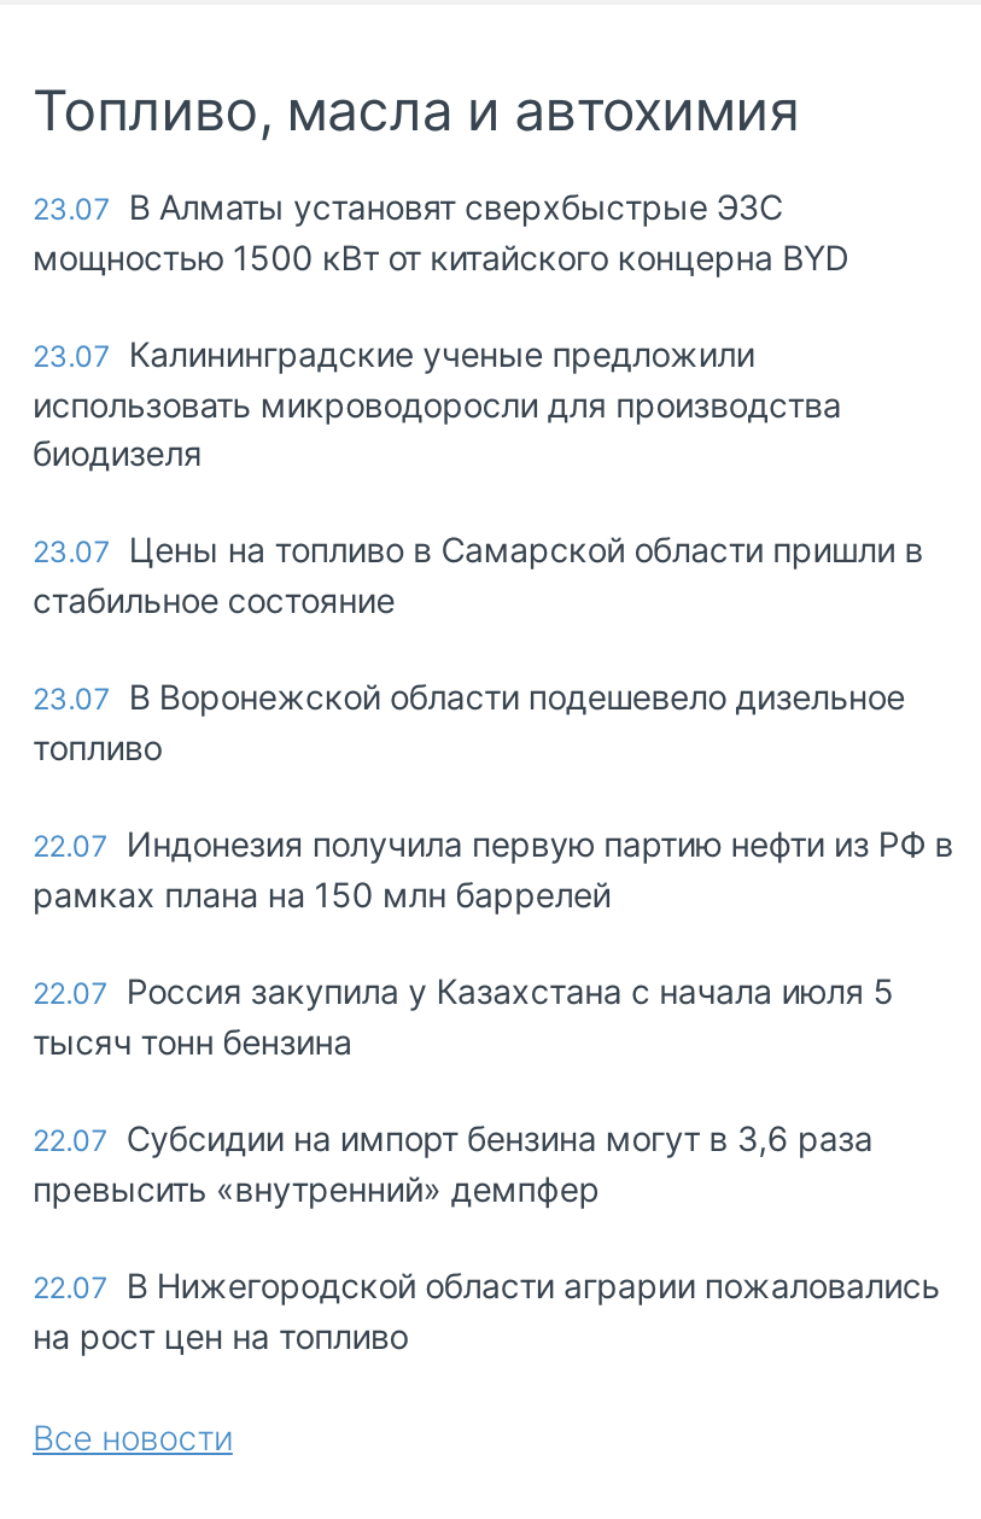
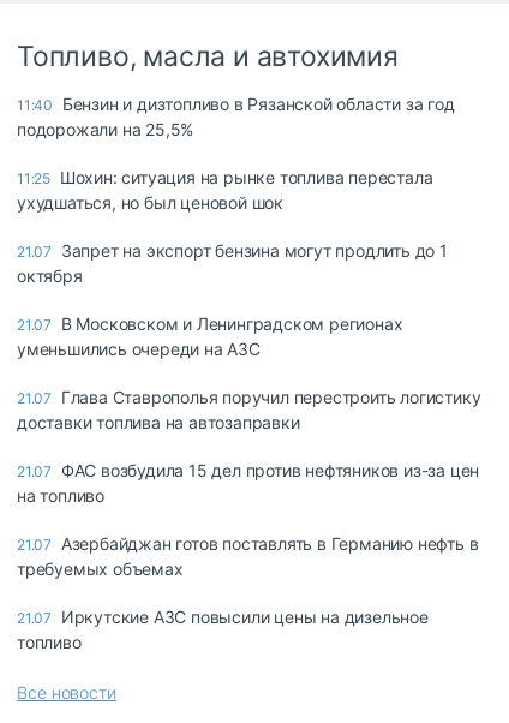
[33,186,923,717] 23.07 В Алматы установят сверхбыстрые ЭЗС | мощностью 1500 кВт от китайского концерна BYD | 23.07 Калининградские ученые предложили | использовать микроводоросли для производства | биодизеля | 23.07 Цены на топливо в Самарской области пришли в | стабильное состояние | 23.07 В Воронежской области подешевело дизельное -> [17,94,481,627] 11:40 Бензин и дизтопливо в Рязанской области за год | подорожали на 25,5% | 11:25 Шохин: ситуация на рынке топлива перестала | ухудшаться, но был ценовой шок | 21.07 Запрет на экспорт бензина могут продлить до 1 | октября | 21.07 В Московском и Ленинградском регионах | уменьшились очереди на АЗС | 21.07 Глава Ставрополья поручил перестроить логистику | доставки топлива на автозаправки | 21.07 ФАС возбудила 15 дел против нефтяников из-за цен | на топливо | 21.07 Азербайджан готов поставлять в Германию нефть в | требуемых объемах | 21.07 Иркутские АЗС повысили цены на дизельное
moved [33,727,162,768] -> [17,632,81,652]: топливо
[33,823,953,1356] 22.07 Индонезия получила первую партию нефти из РФ в | рамках плана на 150 млн баррелей | 22.07 Россия закупила у Казахстана с начала июля 5 | тысяч тонн бензина | 22.07 Субсидии на импорт бензина могут в 3,6 раза | превысить «внутренний» демпфер | 22.07 В Нижегородской области аграрии пожаловались | на рост цен на топливо -> none

